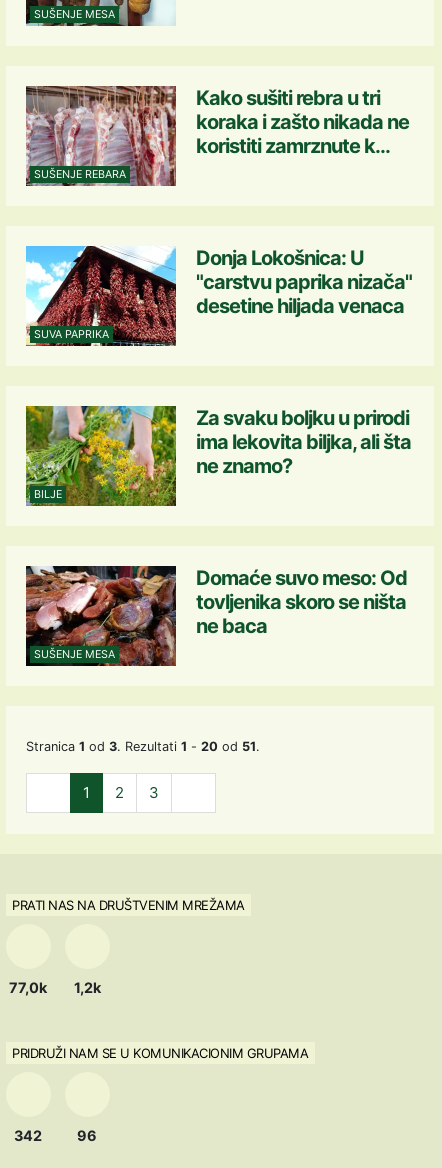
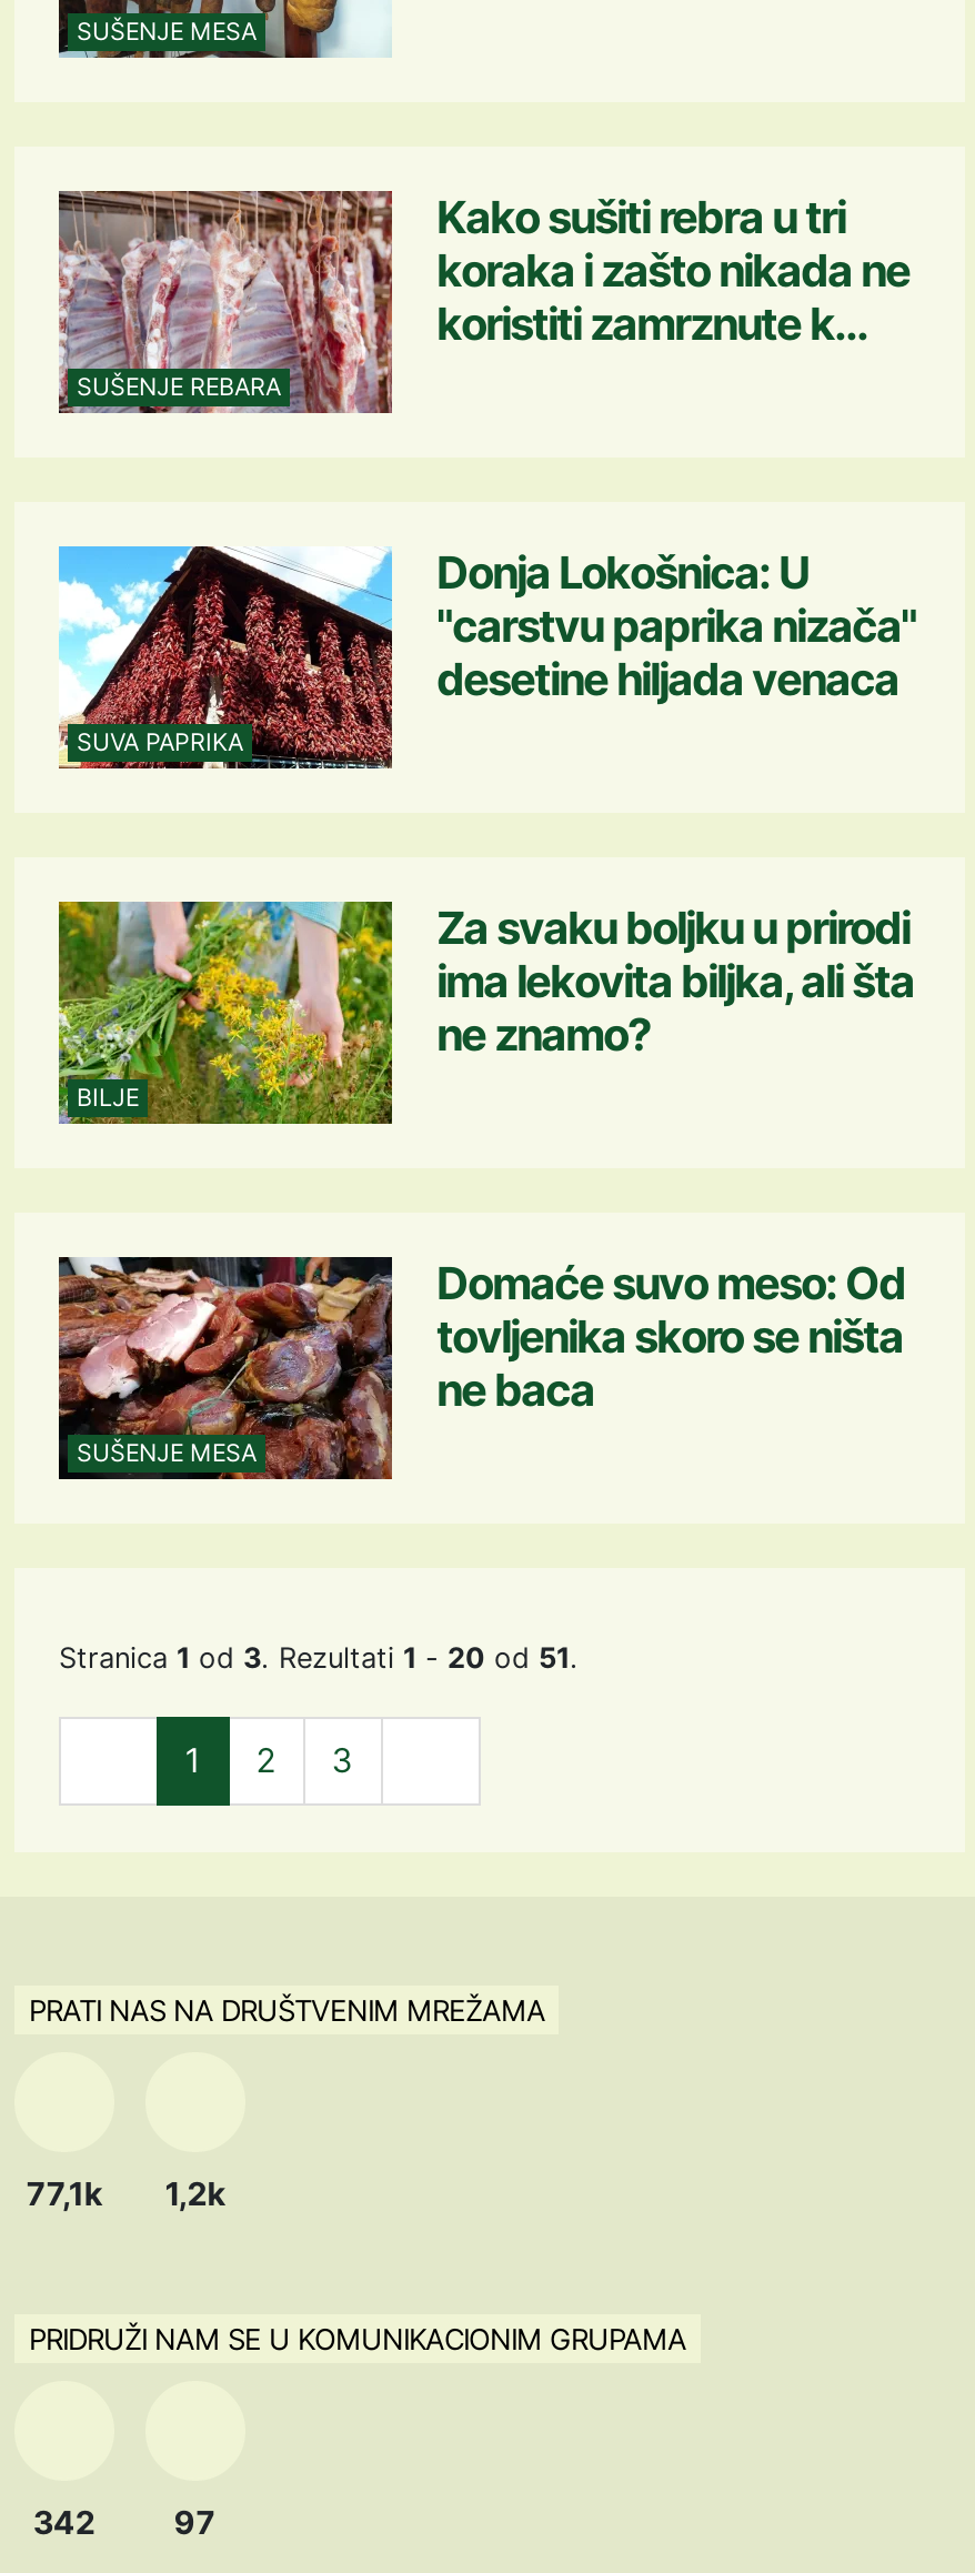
[9,979,101,996] 77,0k 1,2k -> [26,2174,225,2212] 77,1k 1,2k
[77,1127,97,1144] 96 -> [174,2503,216,2541] 97

